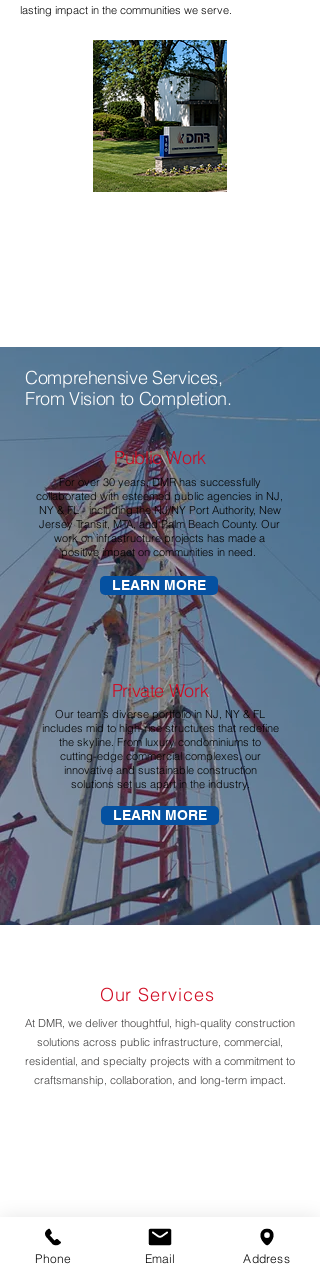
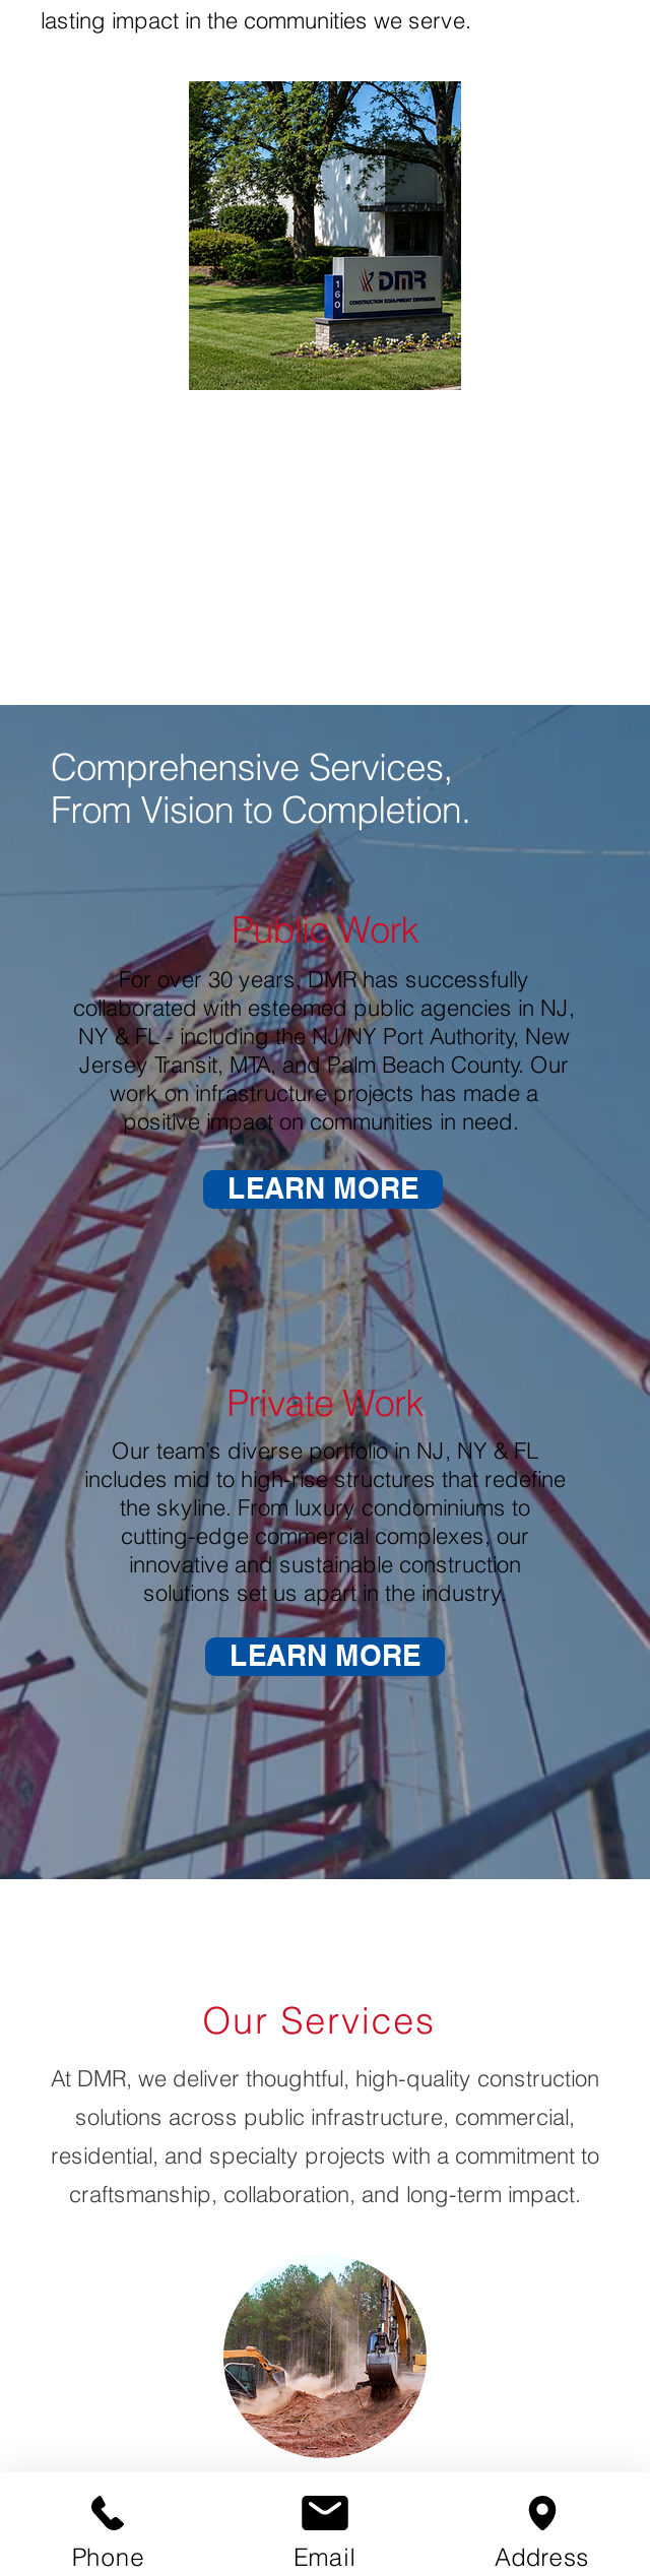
none -> [221,2259,429,2460] [image]

